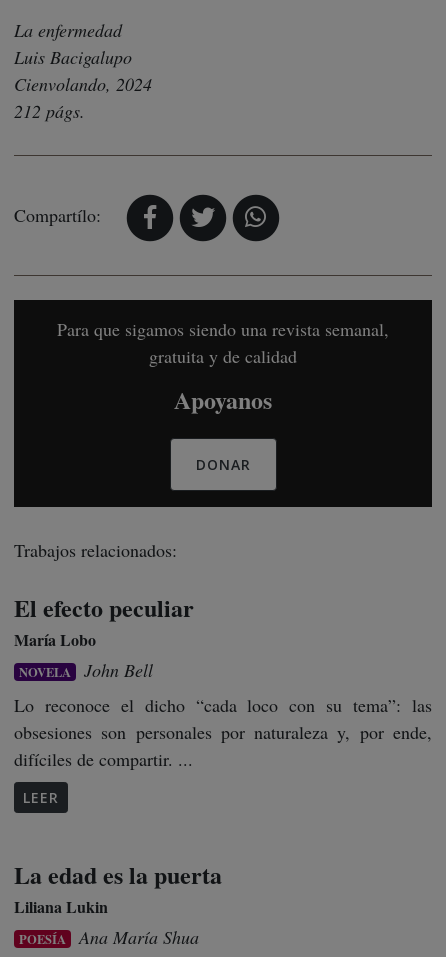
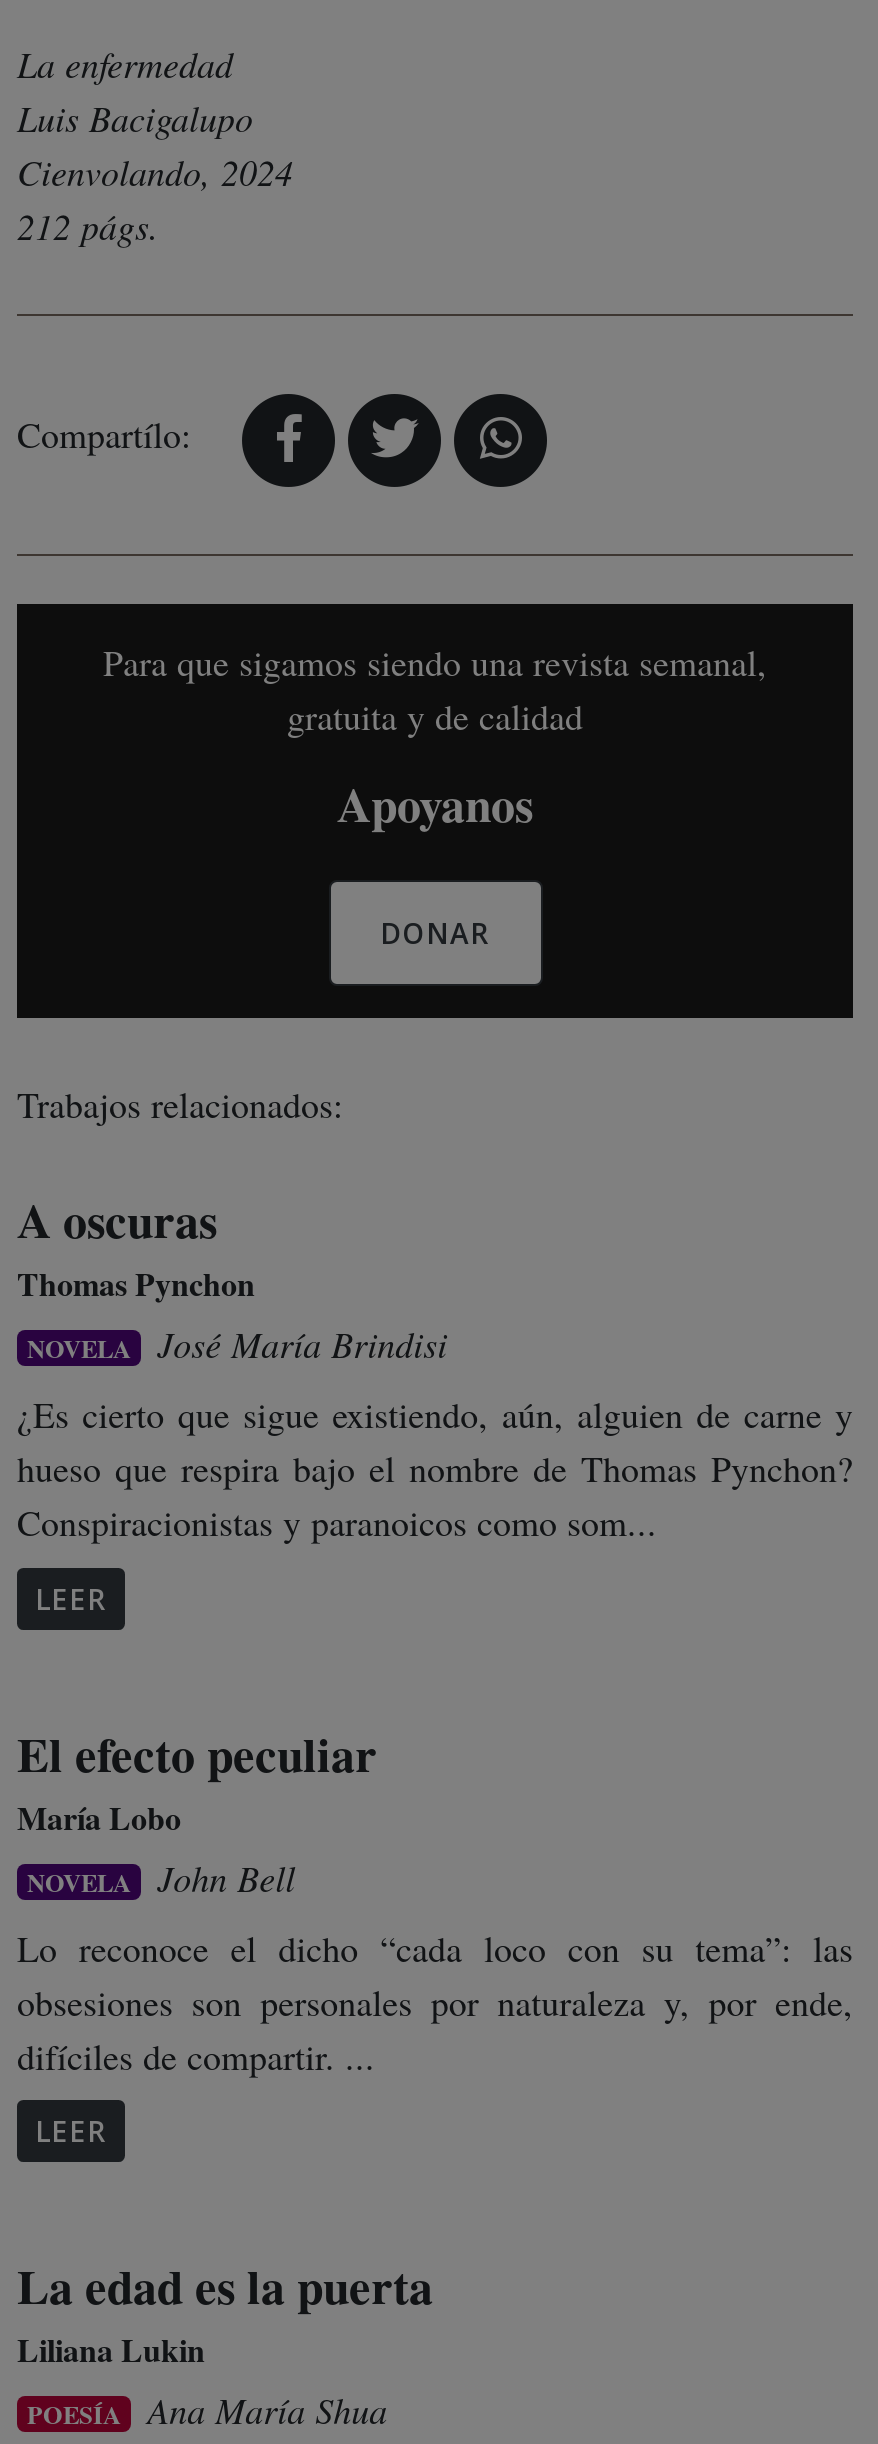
none -> [17,1185,853,1618] A oscuras | Thomas Pynchon | NOVELA | José María Brindisi | ¿Es cierto que sigue existiendo, aún, alguien de carne y | hueso que respira bajo el nombre de Thomas Pynchon? | Conspiracionistas y paranoicos como som... | LEER

